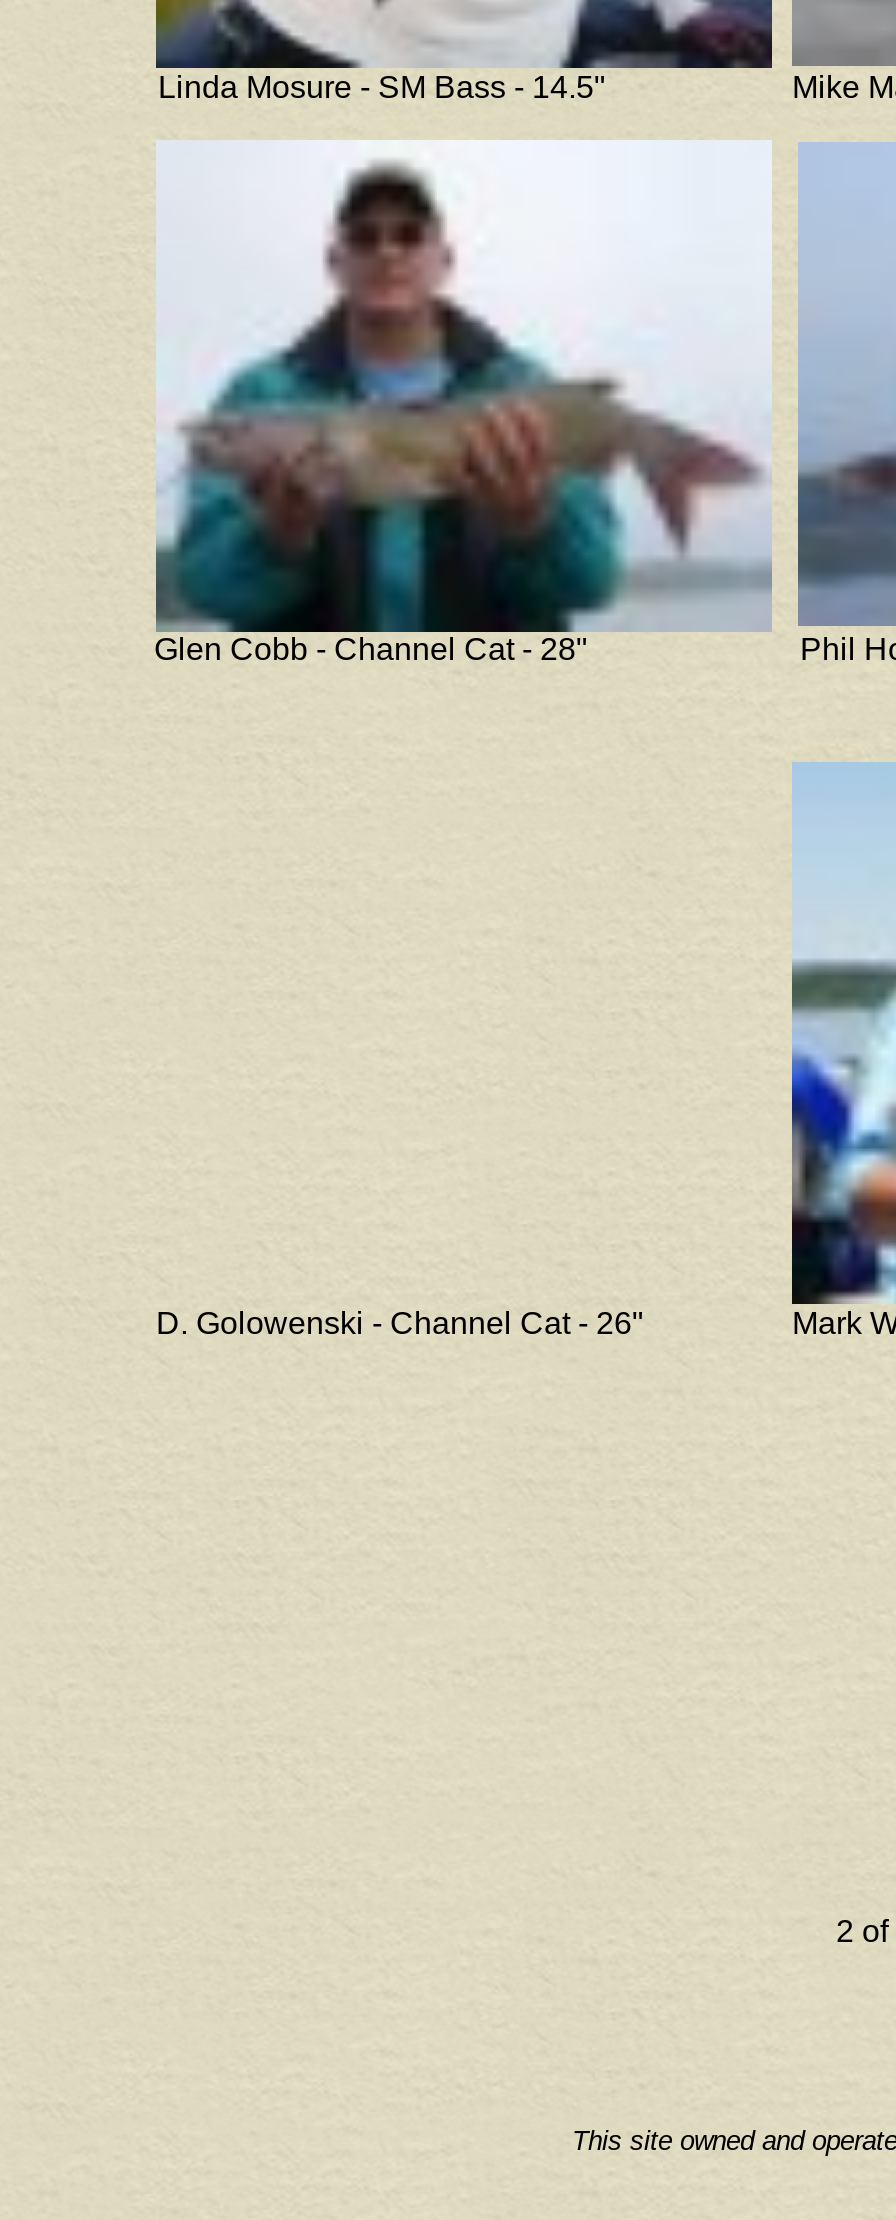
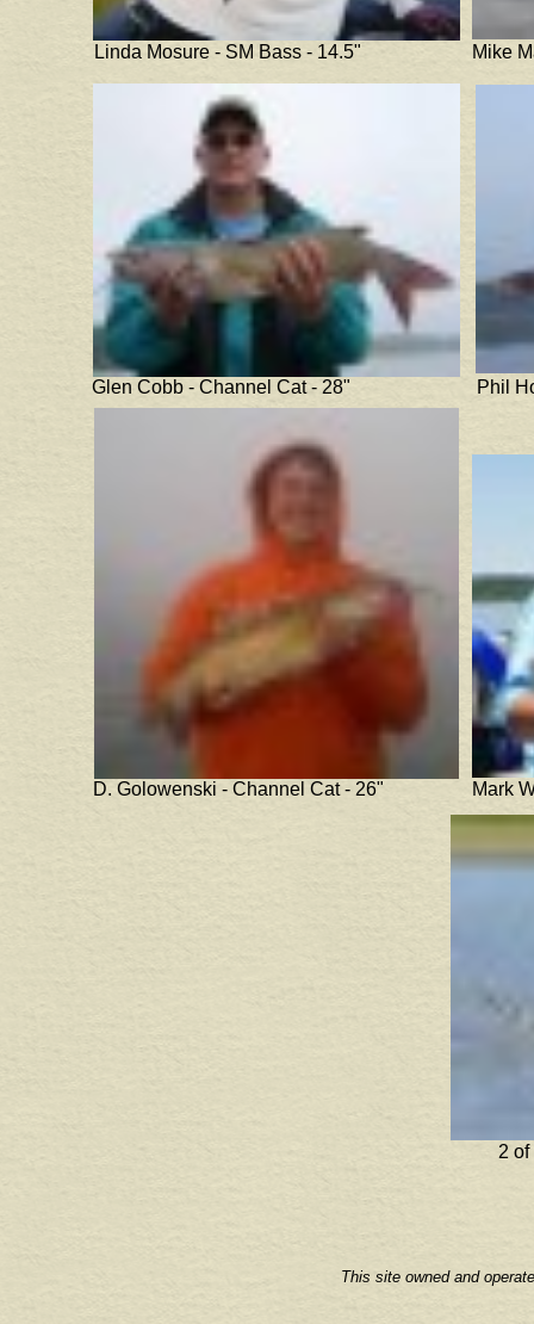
none -> [93,409,460,780] [image]
none -> [449,813,530,1139] [image]

